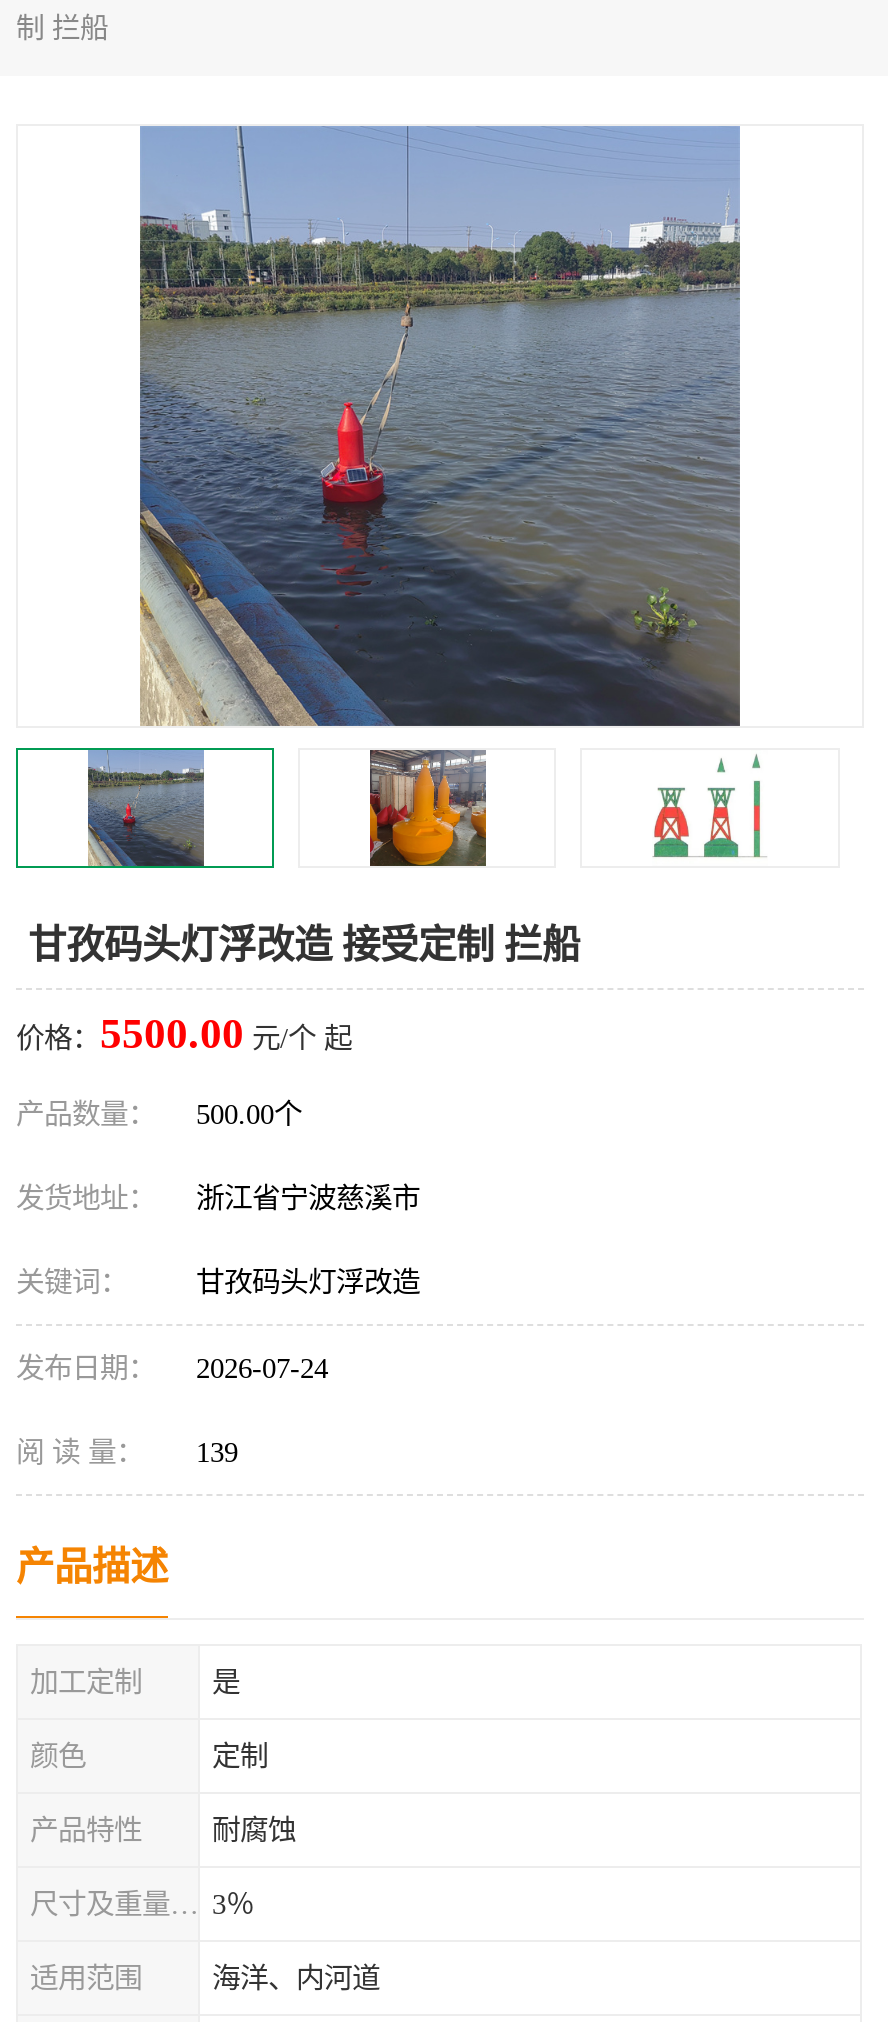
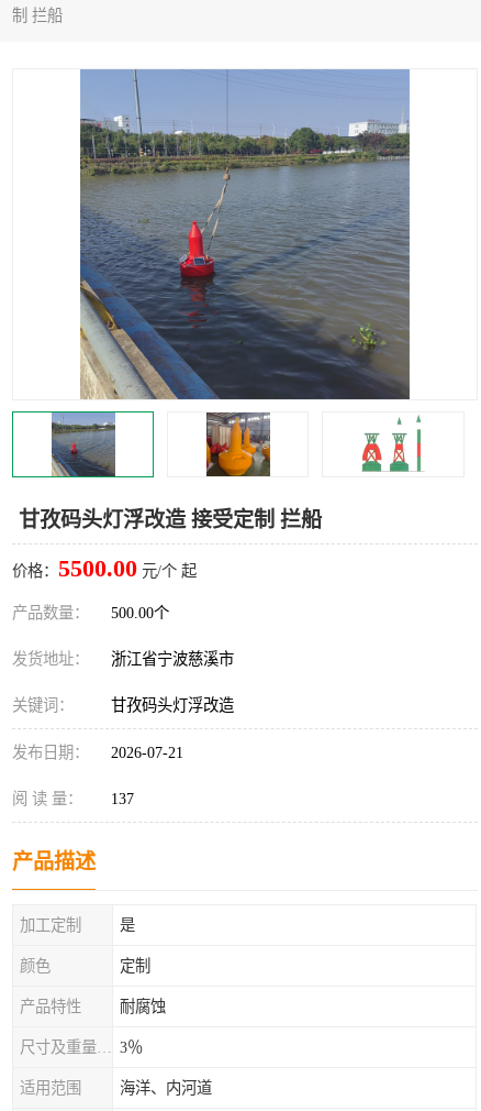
[16,1352,328,1384] 发布日期： 2026-07-24 -> [12,744,183,761] 发布日期： 2026-07-21
[16,1436,238,1468] 阅 读 量： 139 -> [12,790,134,807] 阅 读 量： 137

